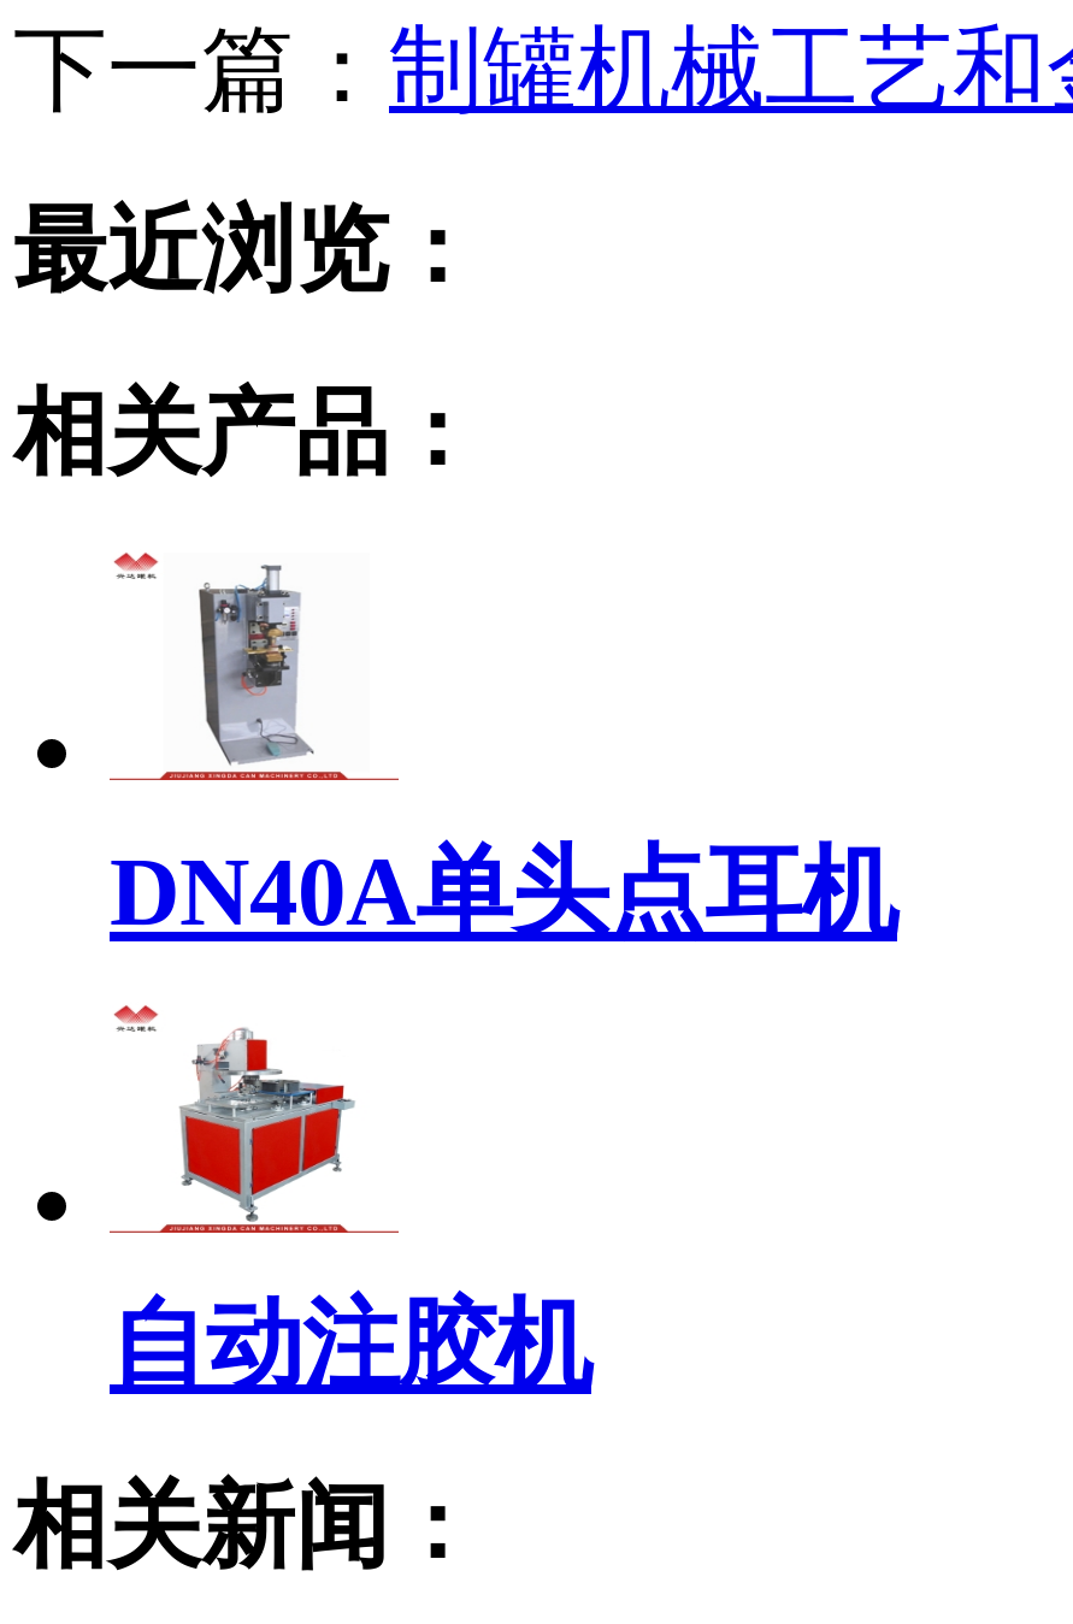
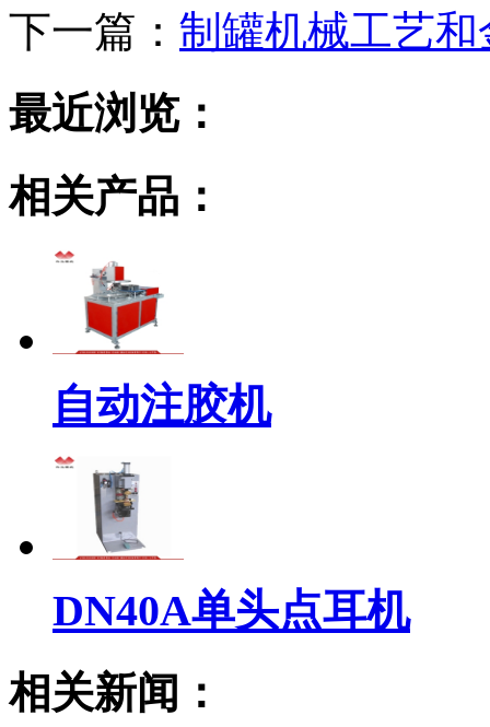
moved [110,563,897,945] -> [52,462,410,635]: [image] | DN40A单头点耳机
moved [110,1030,591,1399] -> [52,262,271,429]: [image] | 自动注胶机

